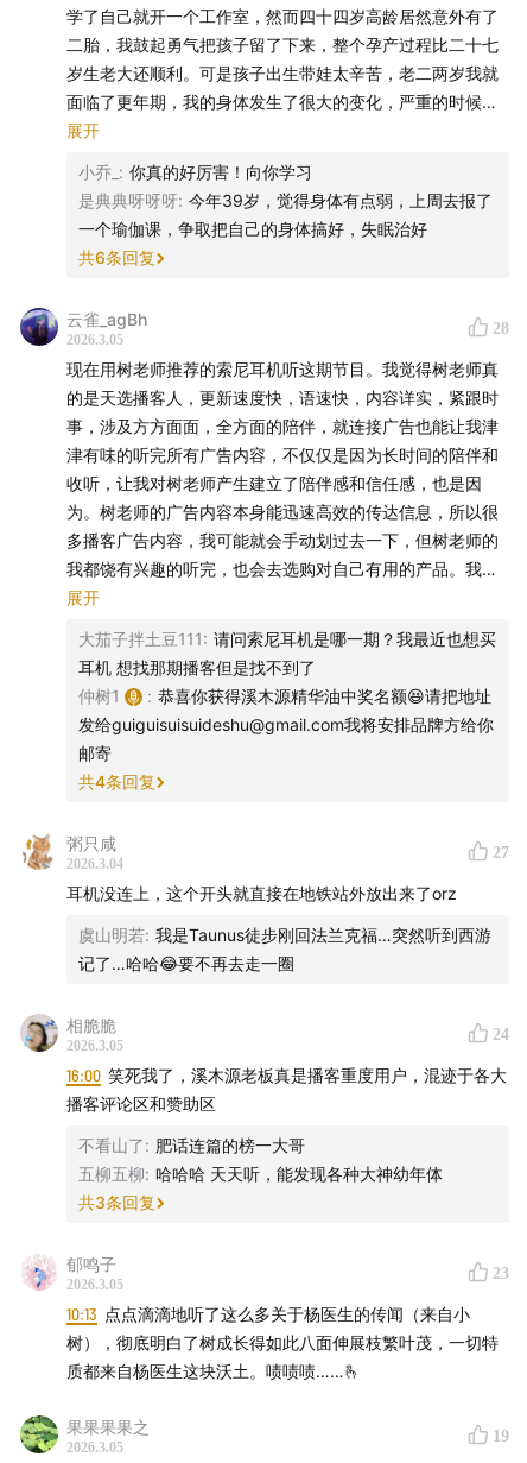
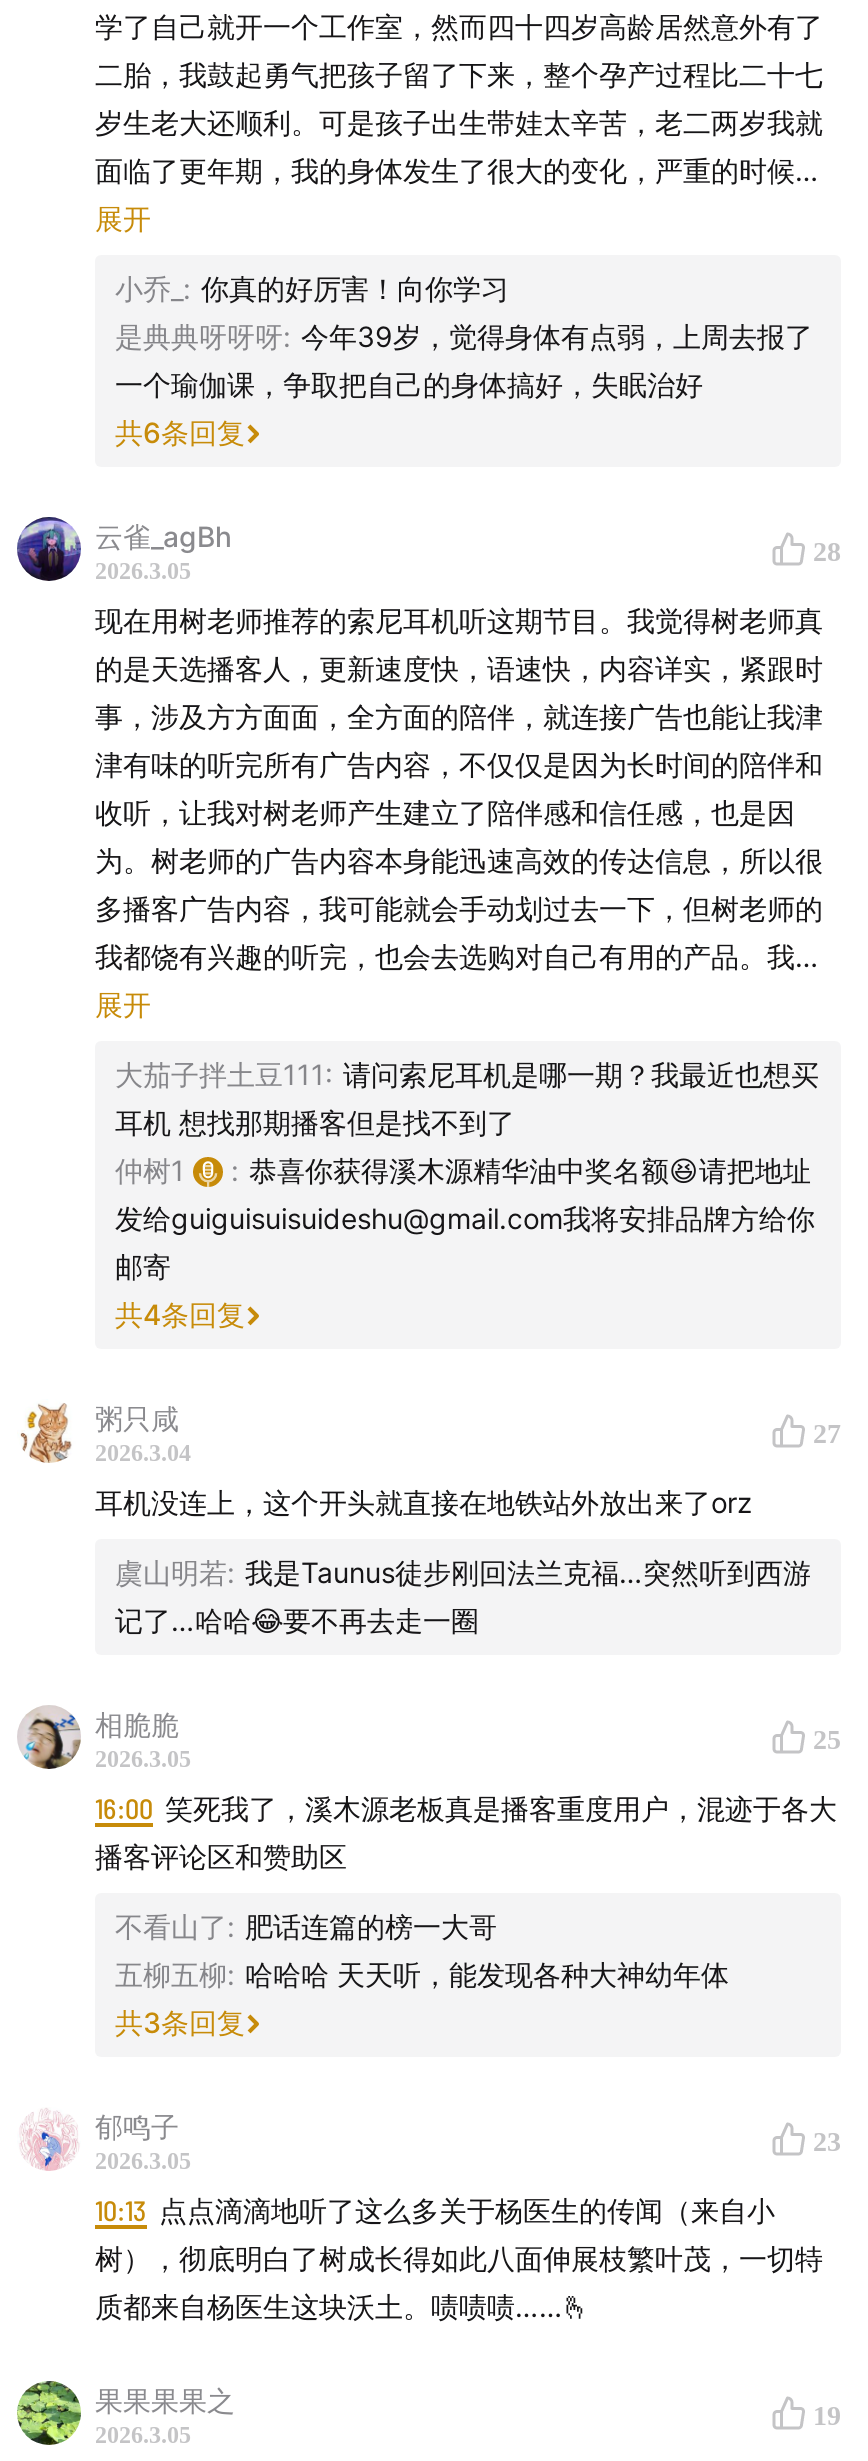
[493,1025,509,1043] 24 -> [813,1724,841,1754] 25

